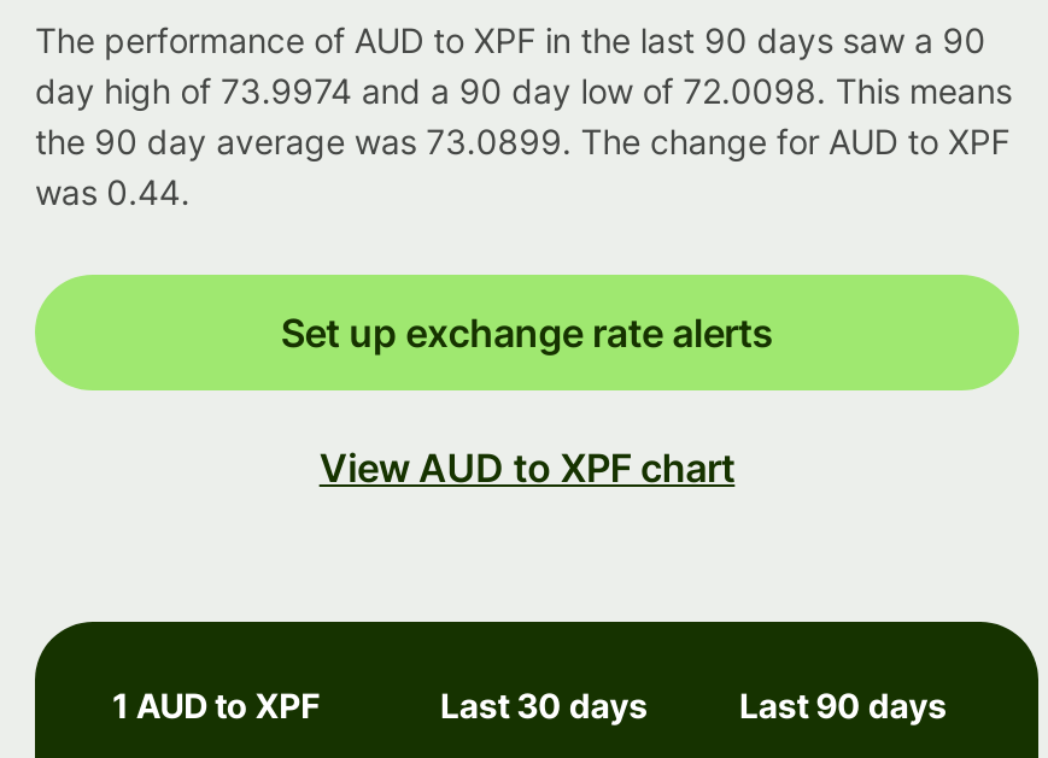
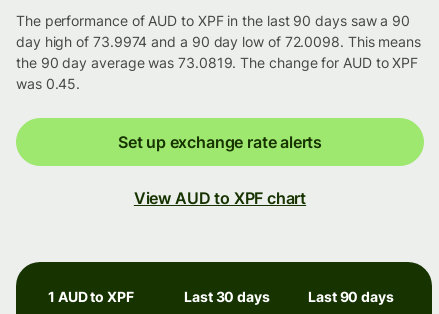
[35,121,1010,162] the 90 day average was 73.0899. The change for AUD to XPF -> [16,54,418,71] the 90 day average was 73.0819. The change for AUD to XPF
[35,171,190,212] was 0.44. -> [16,75,80,92] was 0.45.

